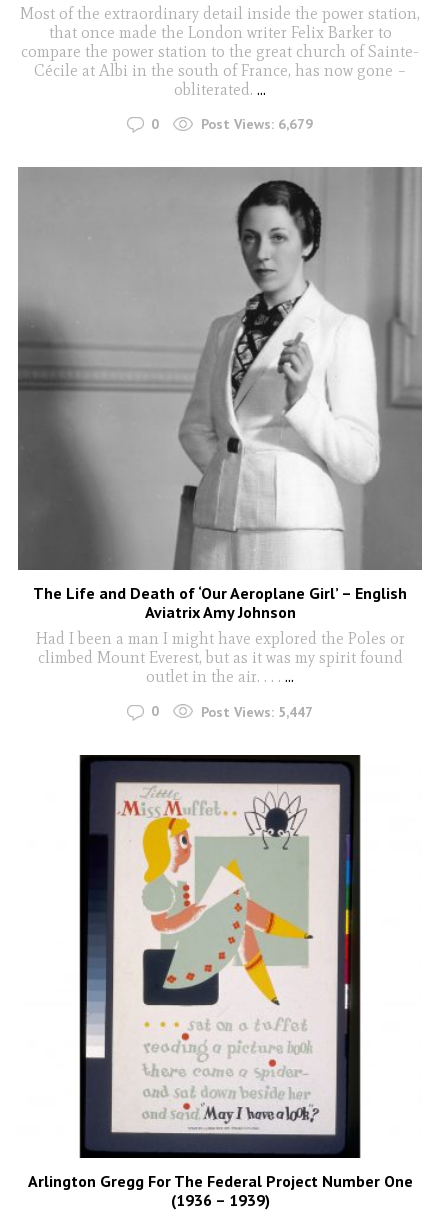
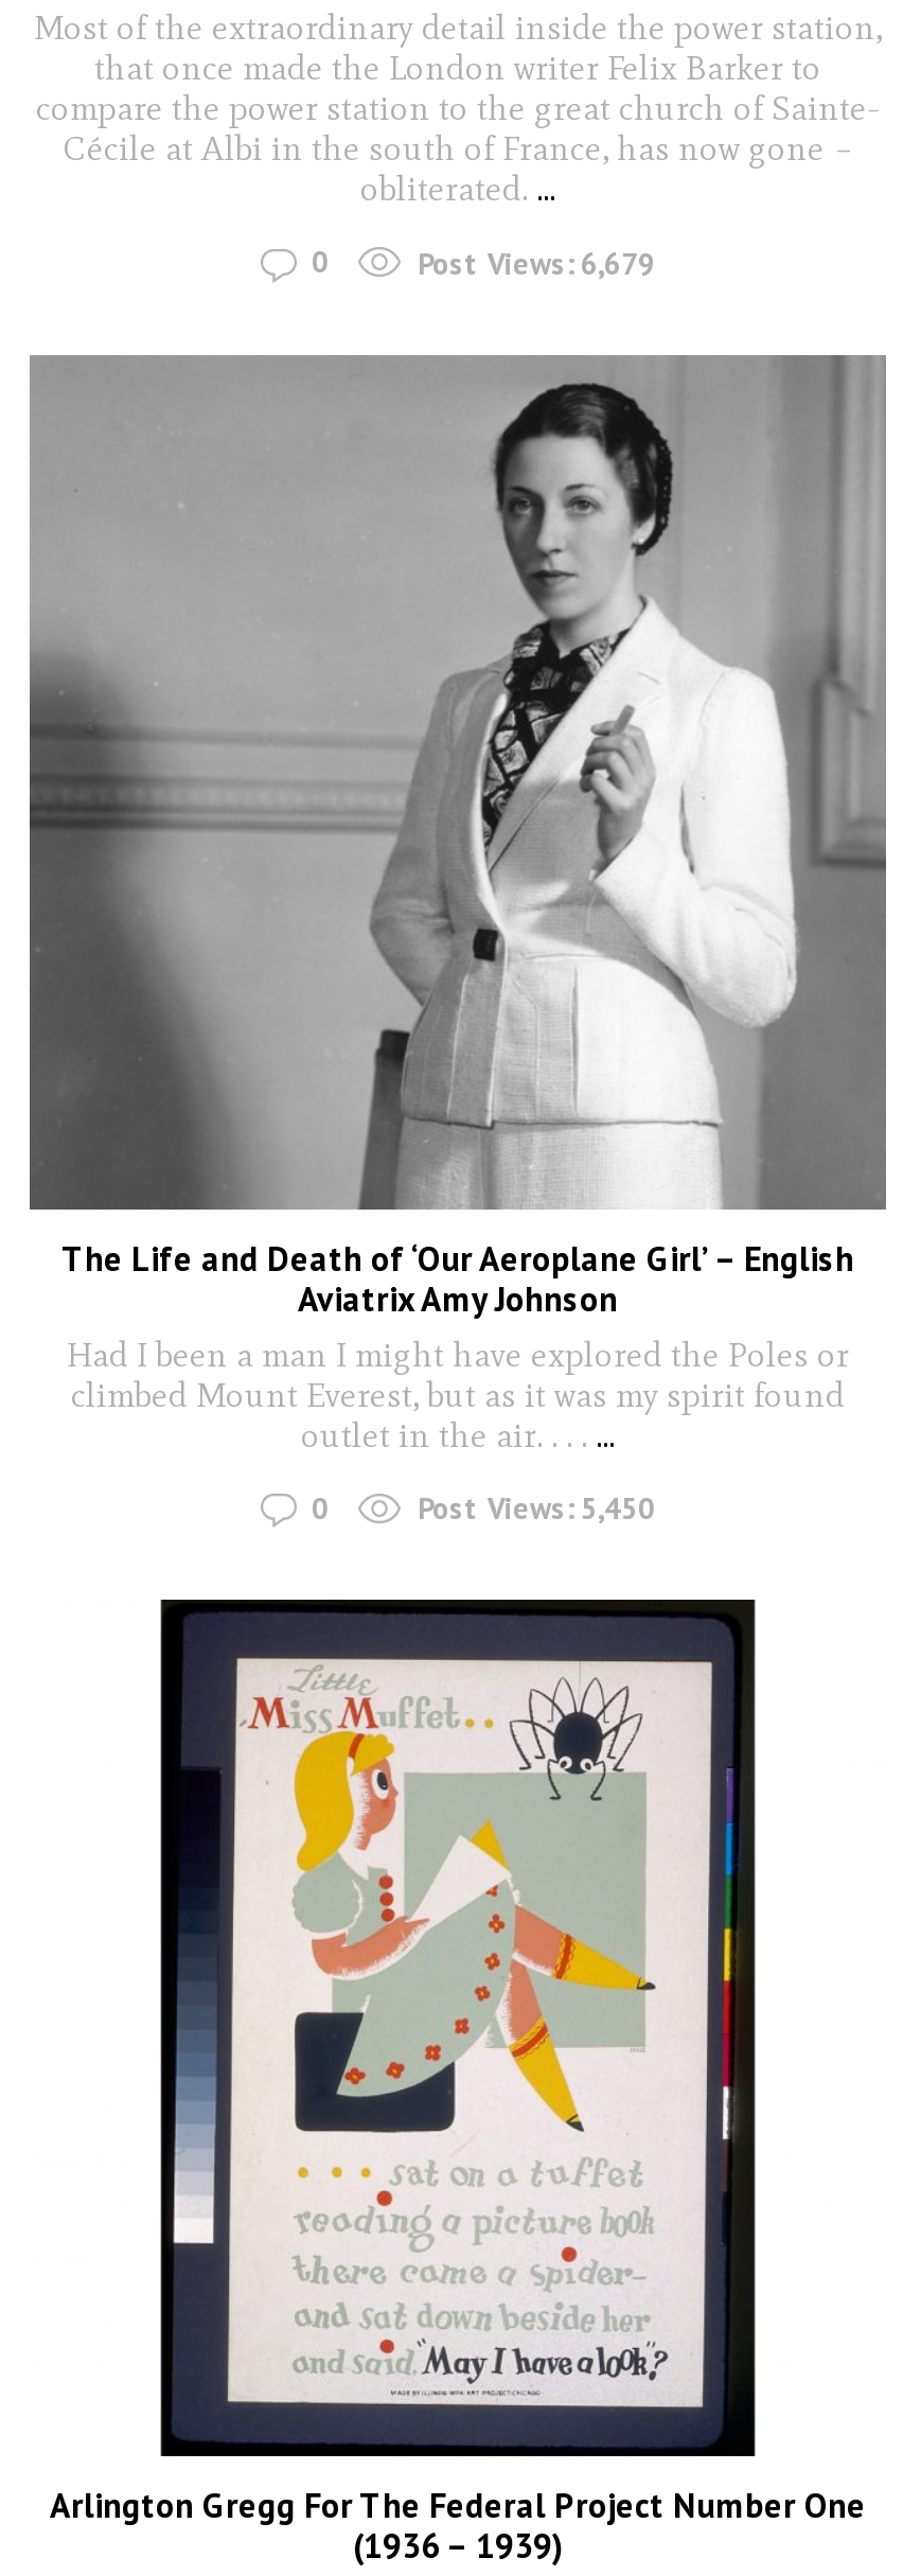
[201,703,313,721] Post Views: 5,447 -> [418,1490,655,1528] Post Views: 5,450

